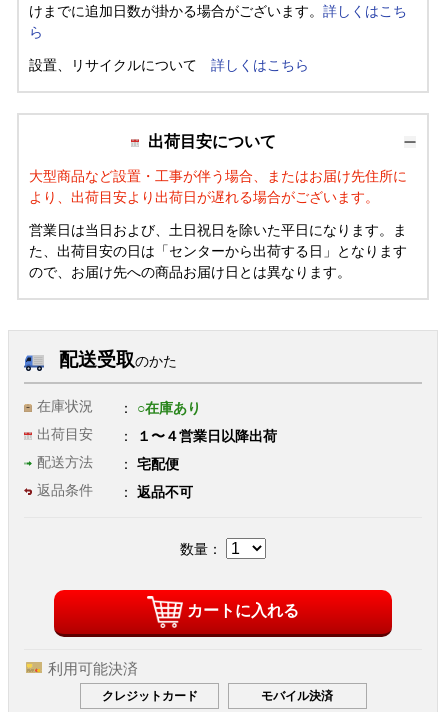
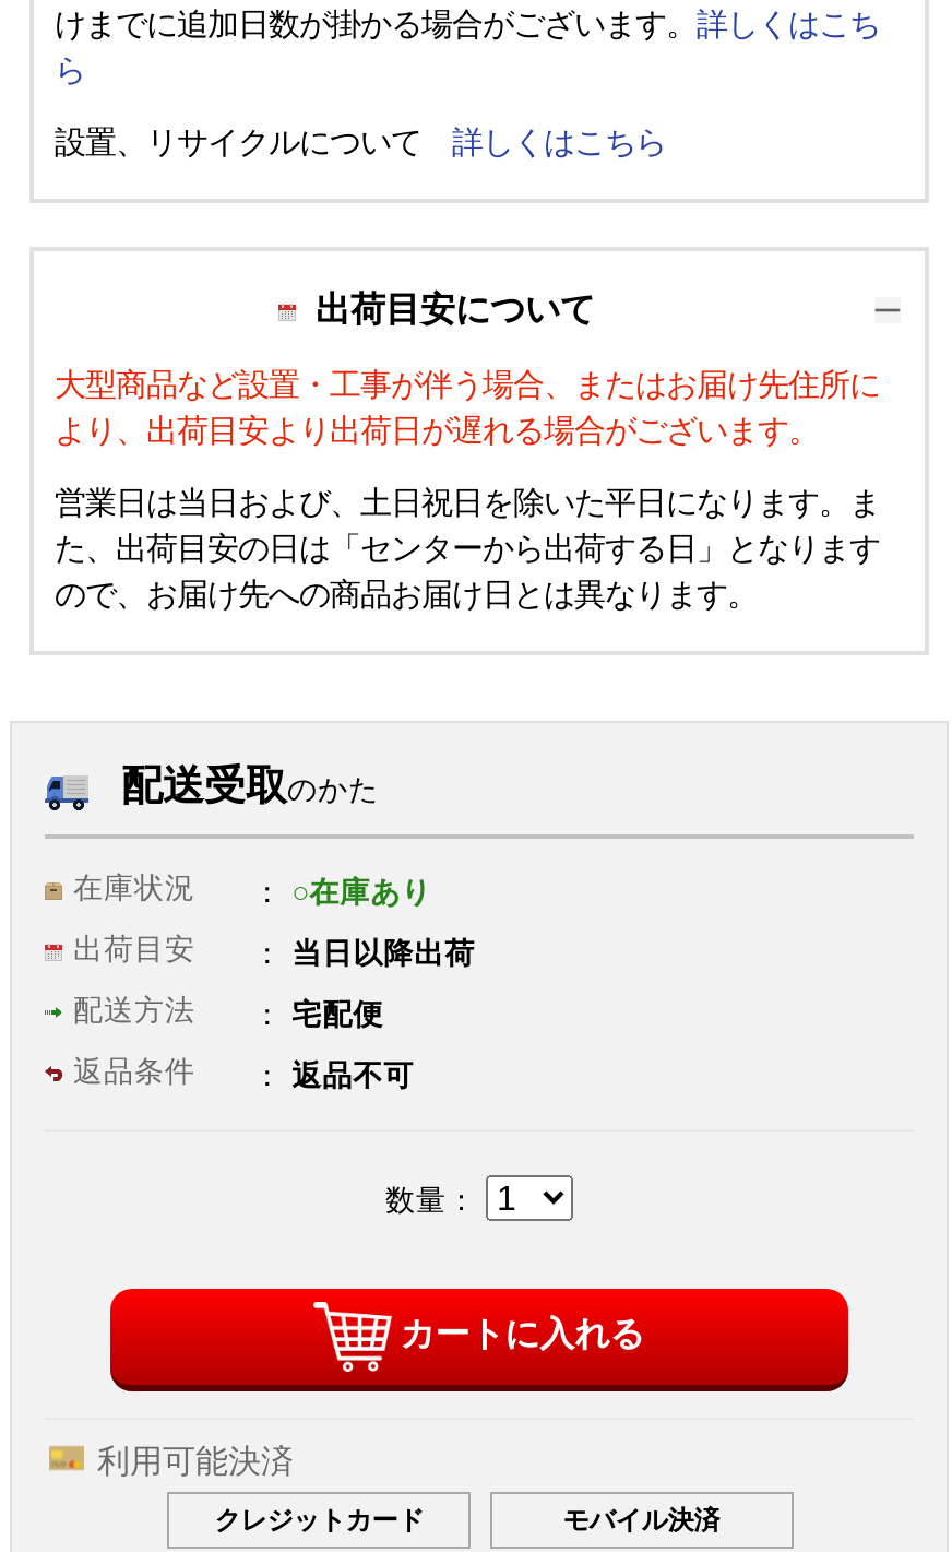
[133,429,277,444] １〜４営業日以降出荷 -> [283,938,475,971] 当日以降出荷

